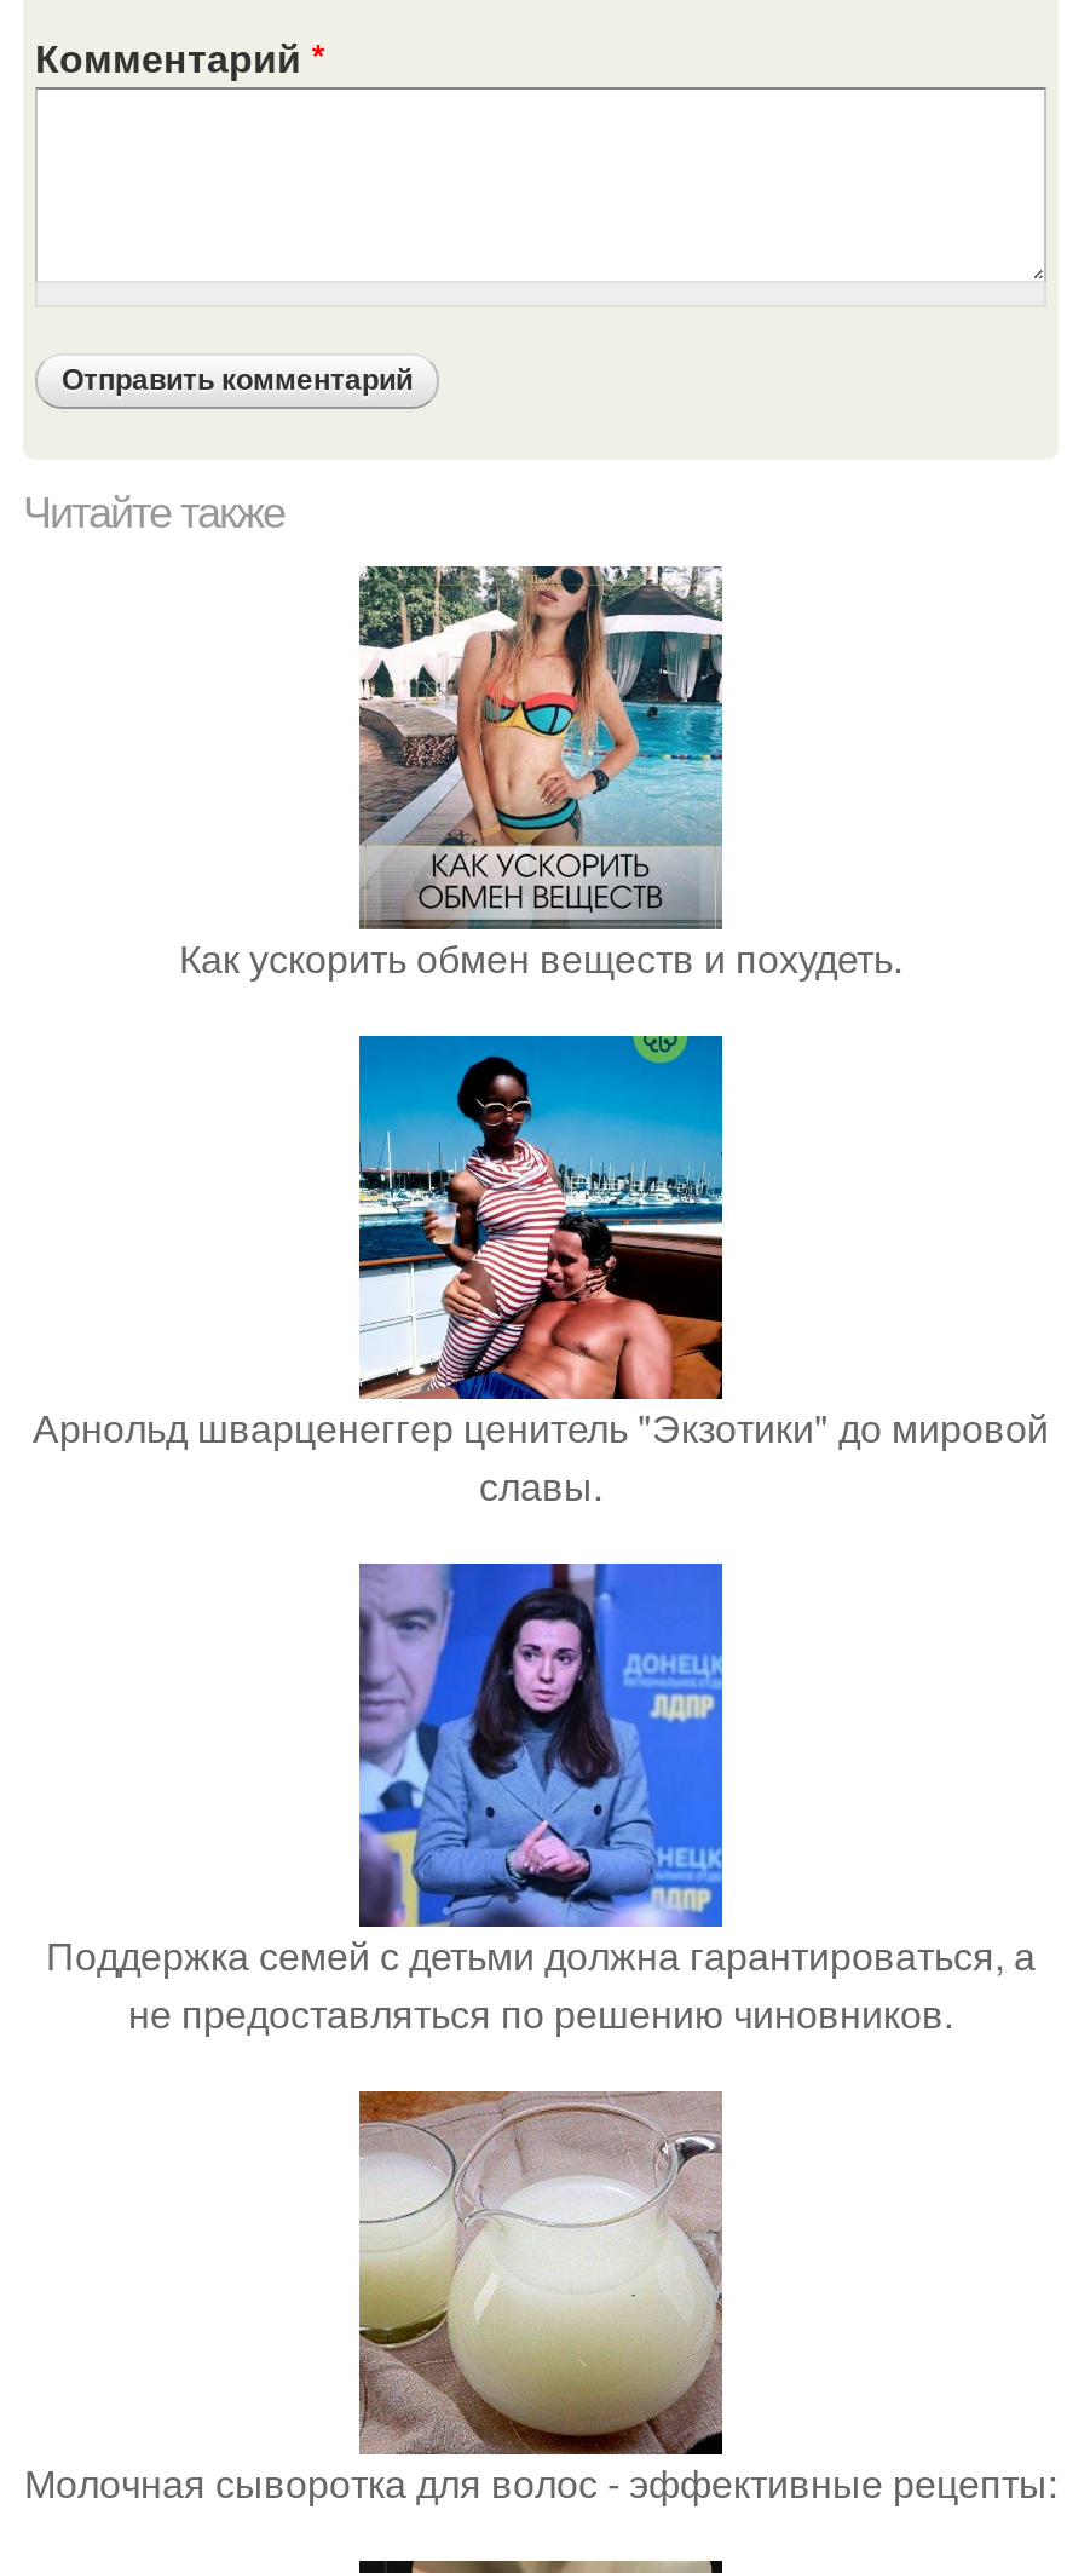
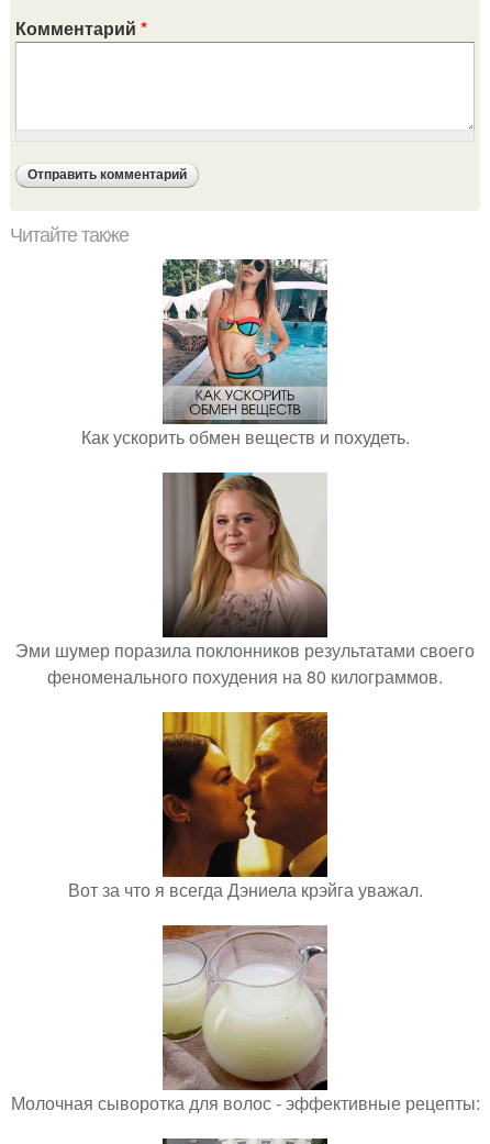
[33,1034,1049,1512] [image] | Арнольд шварценеггер ценитель "Экзотики" до мировой | славы. -> [15,471,475,688] [image] | Эми шумер поразила поклонников результатами своего | феноменального похудения на 80 килограммов.
[46,1588,1036,2039] [image] | Поддержка семей с детьми должна гарантироваться, а | не предоставляться по решению чиновников. -> [68,711,422,902] [image] | Вот за что я всегда Дэниела крэйга уважал.

